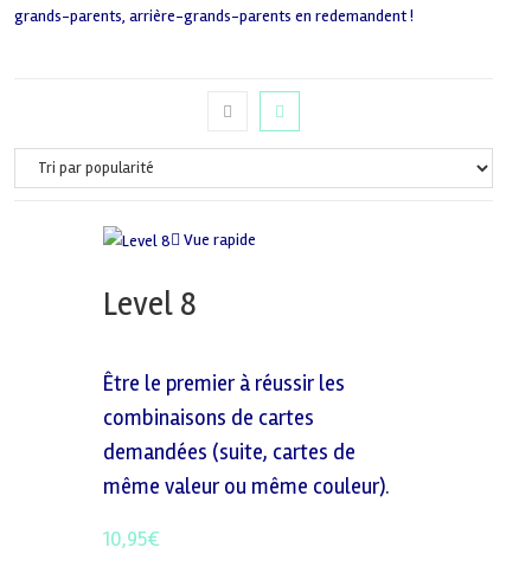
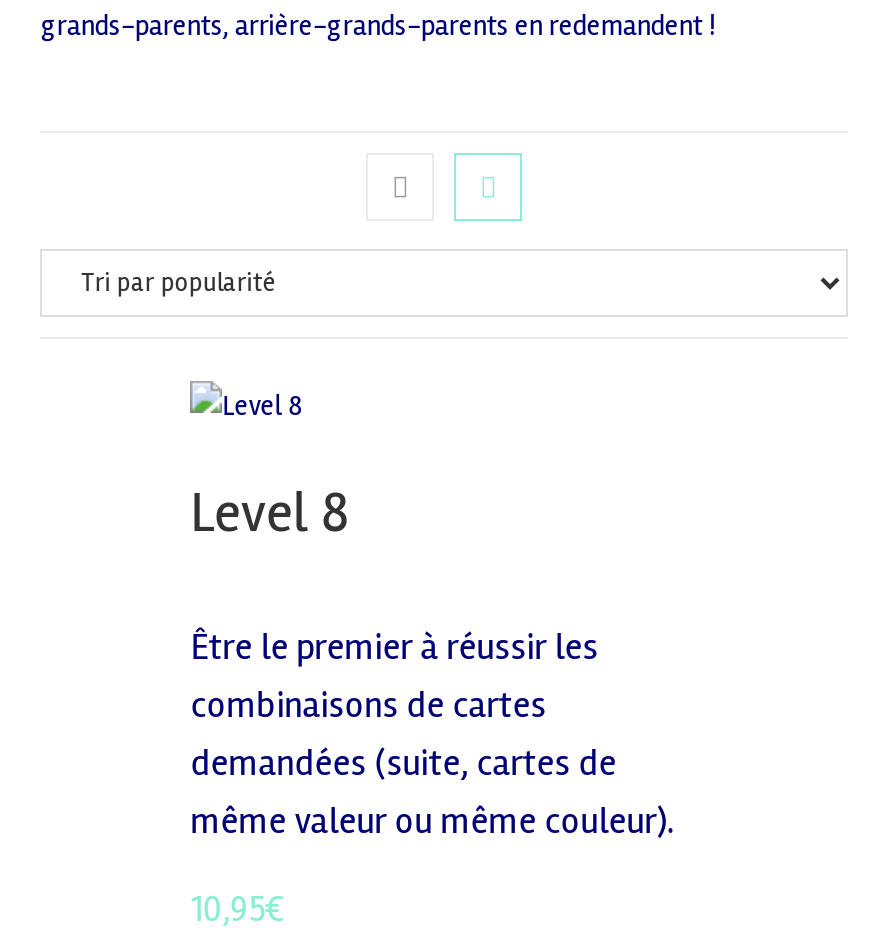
[180,230,256,250] Vue rapide -> none

